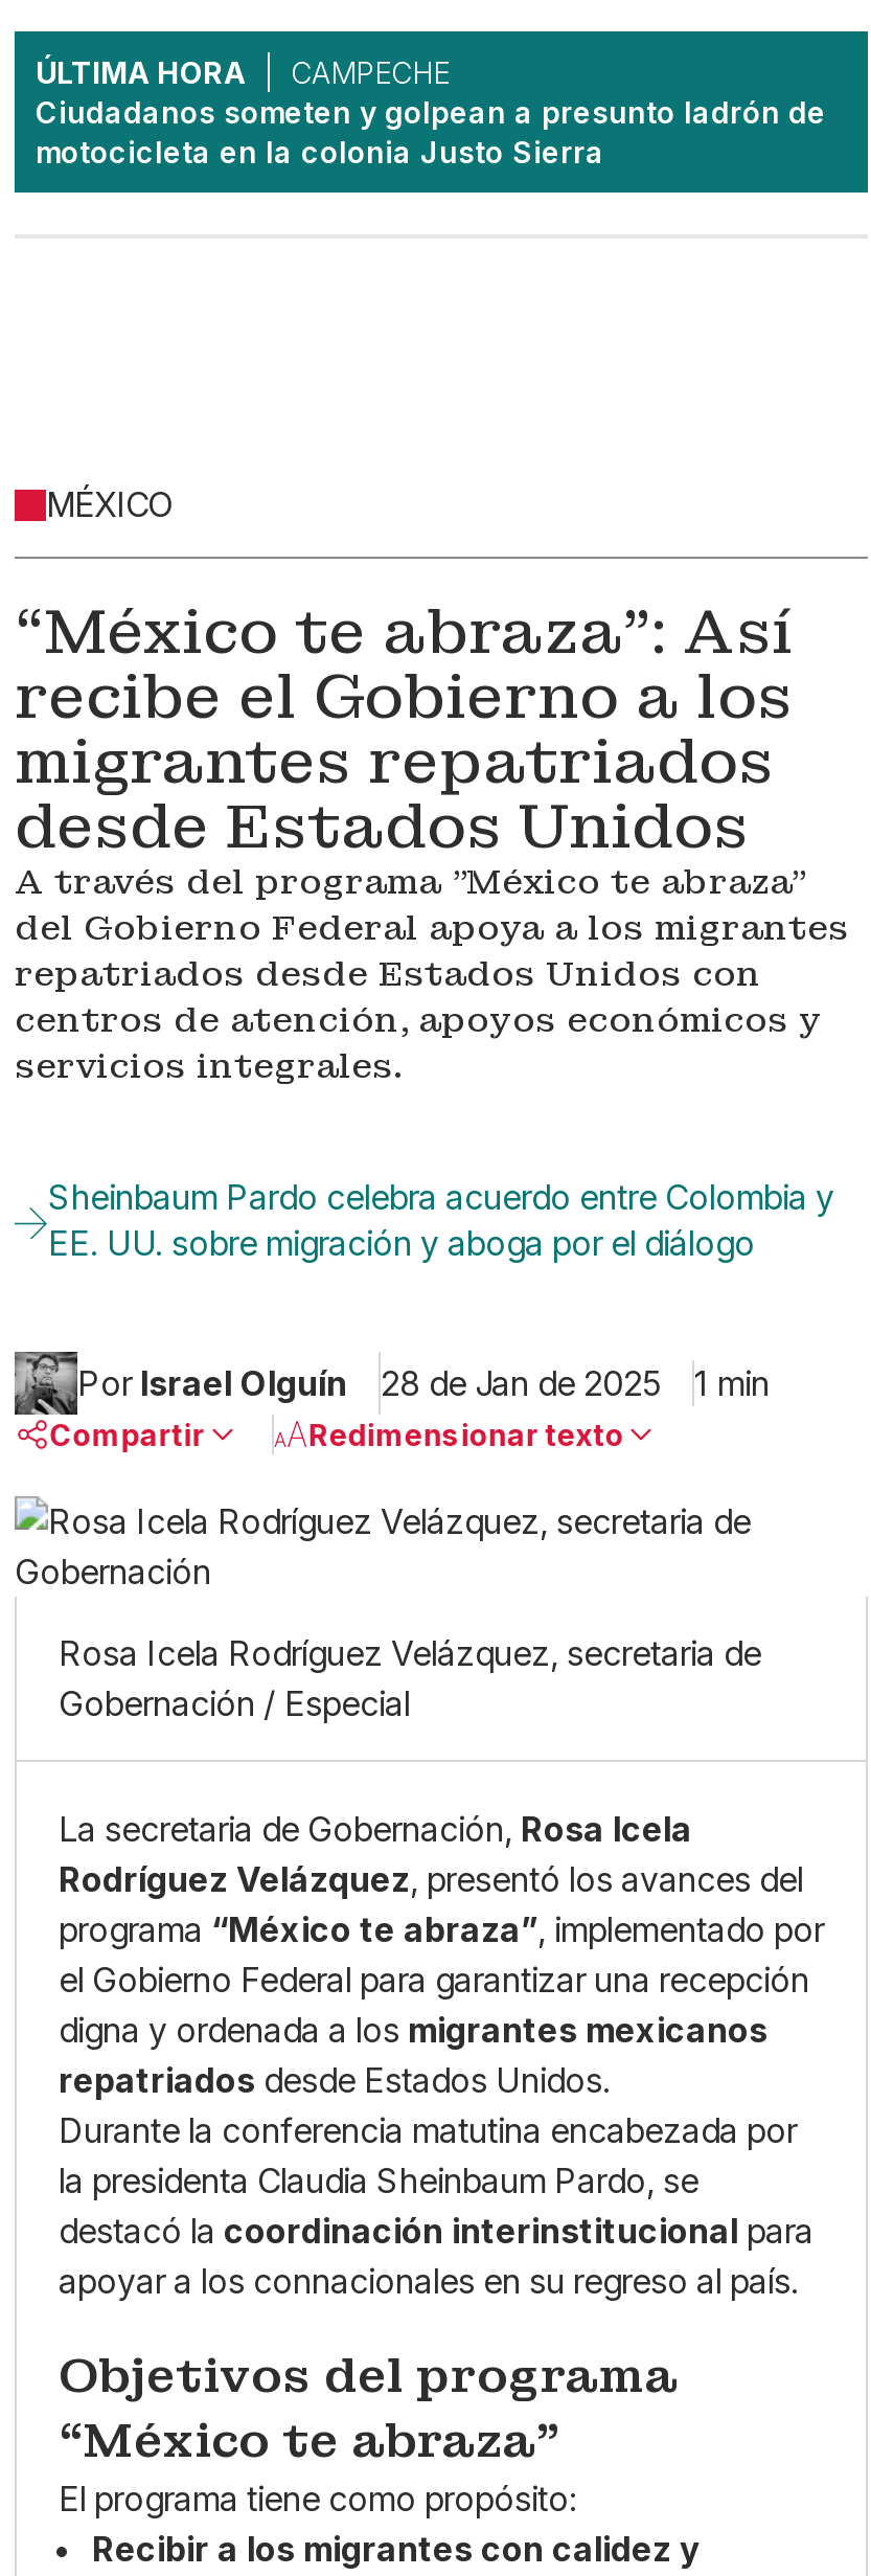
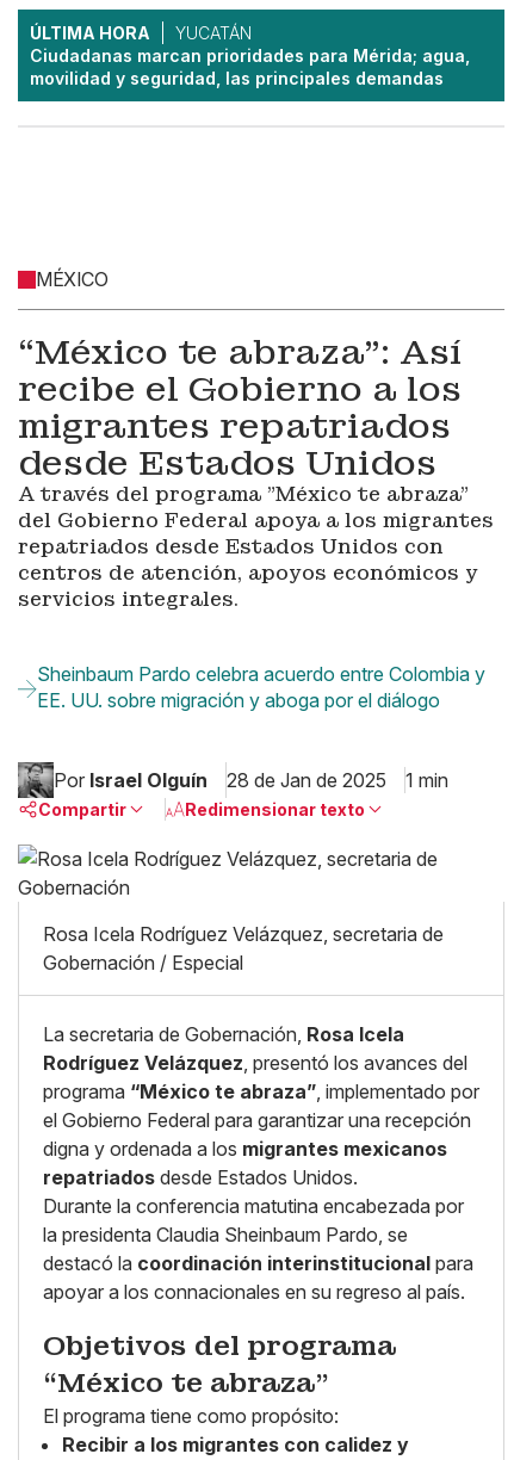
[36,54,826,170] CAMPECHE | Ciudadanos someten y golpean a presunto ladrón de | motocicleta en la colonia Justo Sierra -> [30,23,470,88] YUCATÁN | Ciudadanas marcan prioridades para Mérida; agua, | movilidad y seguridad, las principales demandas

